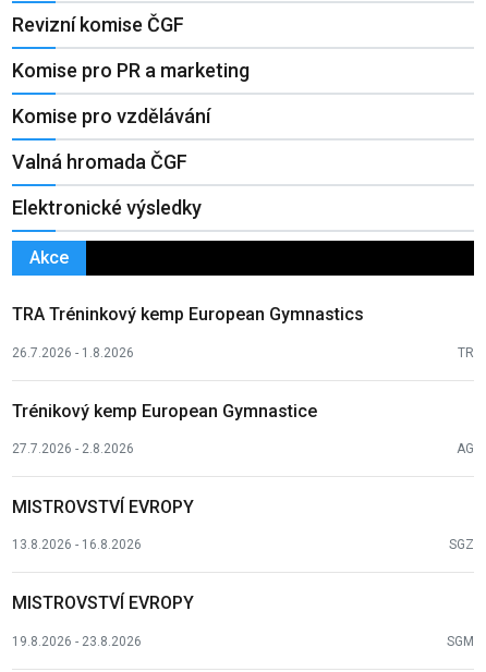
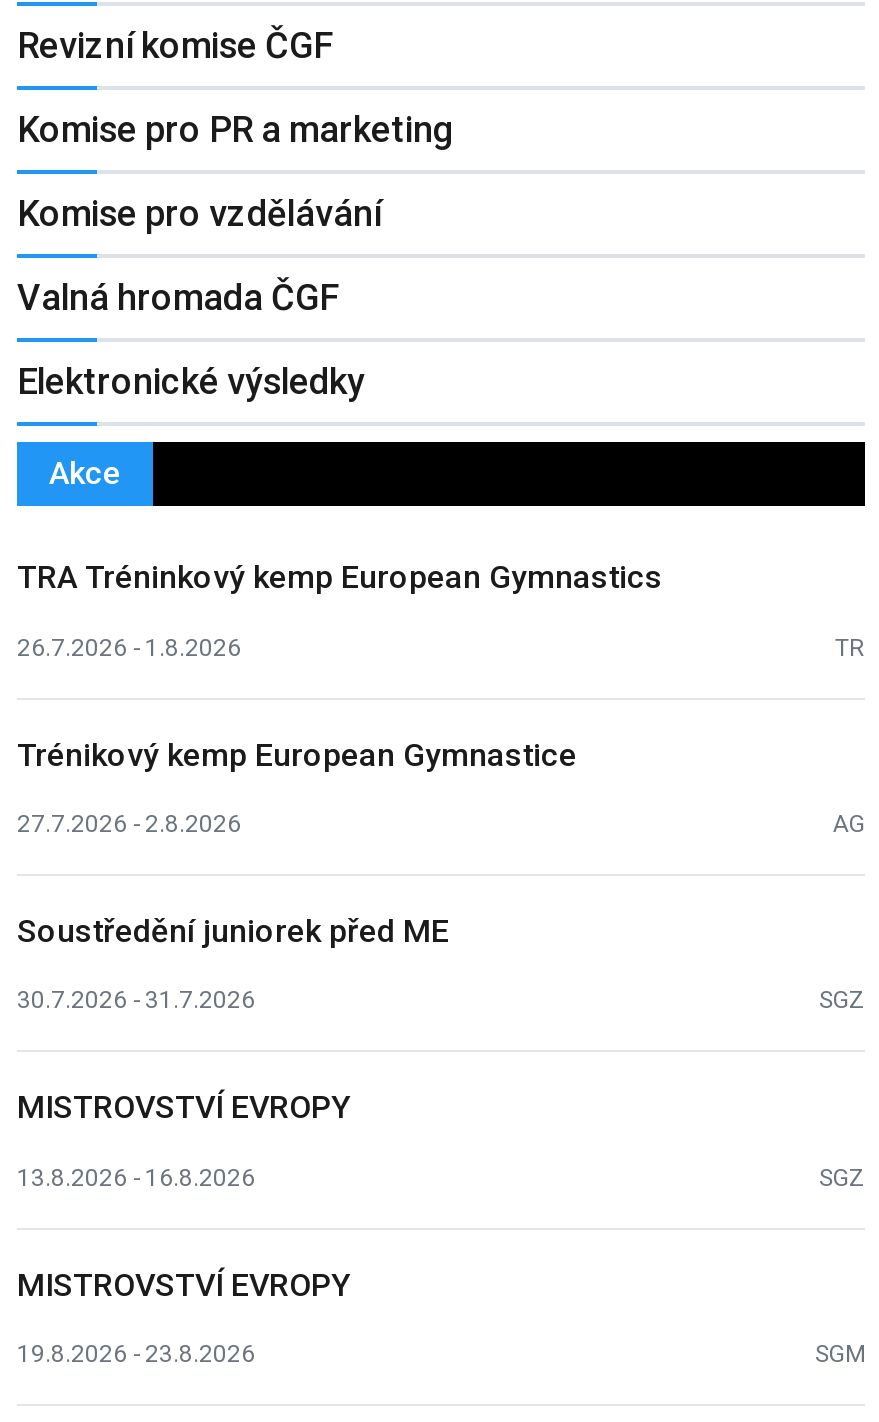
none -> [17,912,865,1015] Soustředění juniorek před ME | 30.7.2026 - 31.7.2026 | SGZ

